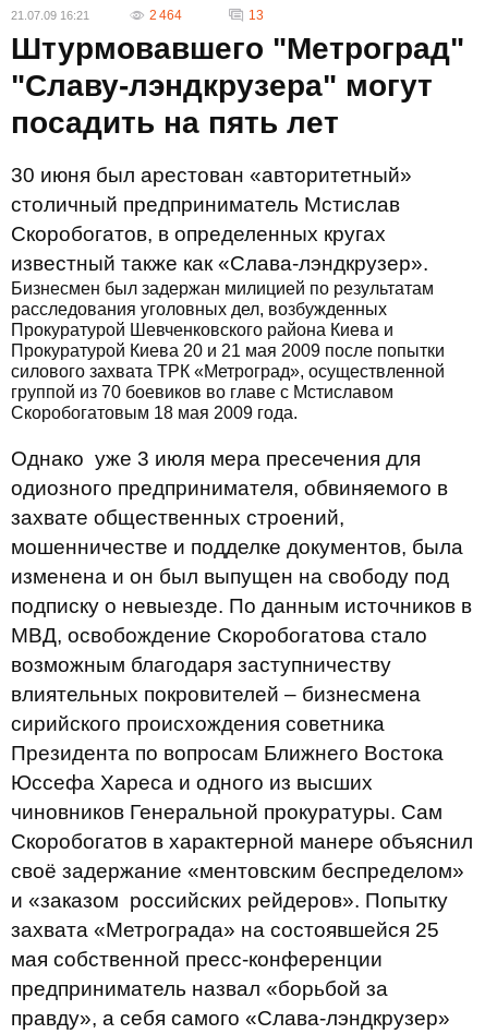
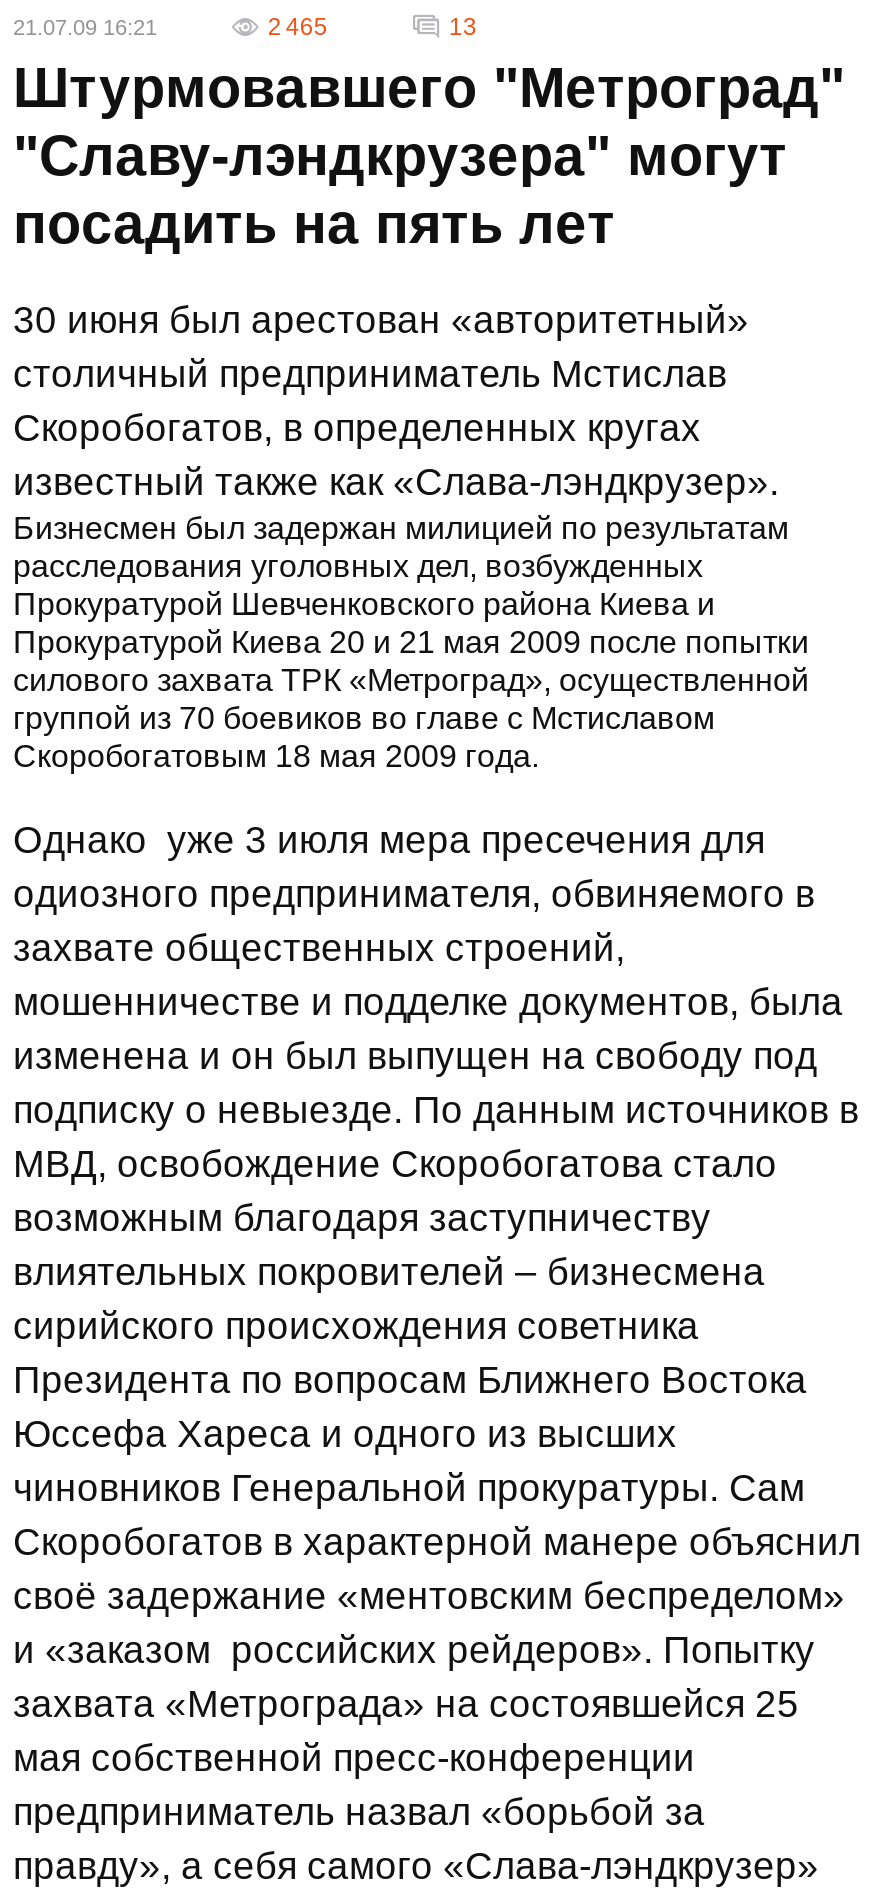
[150,7,182,23] 2 464 -> [268,13,328,41] 2 465

